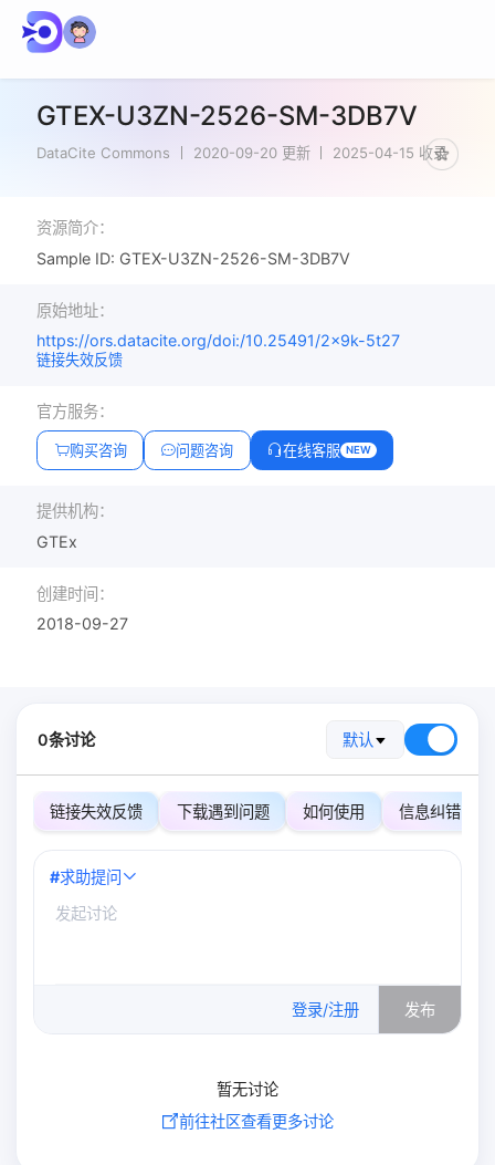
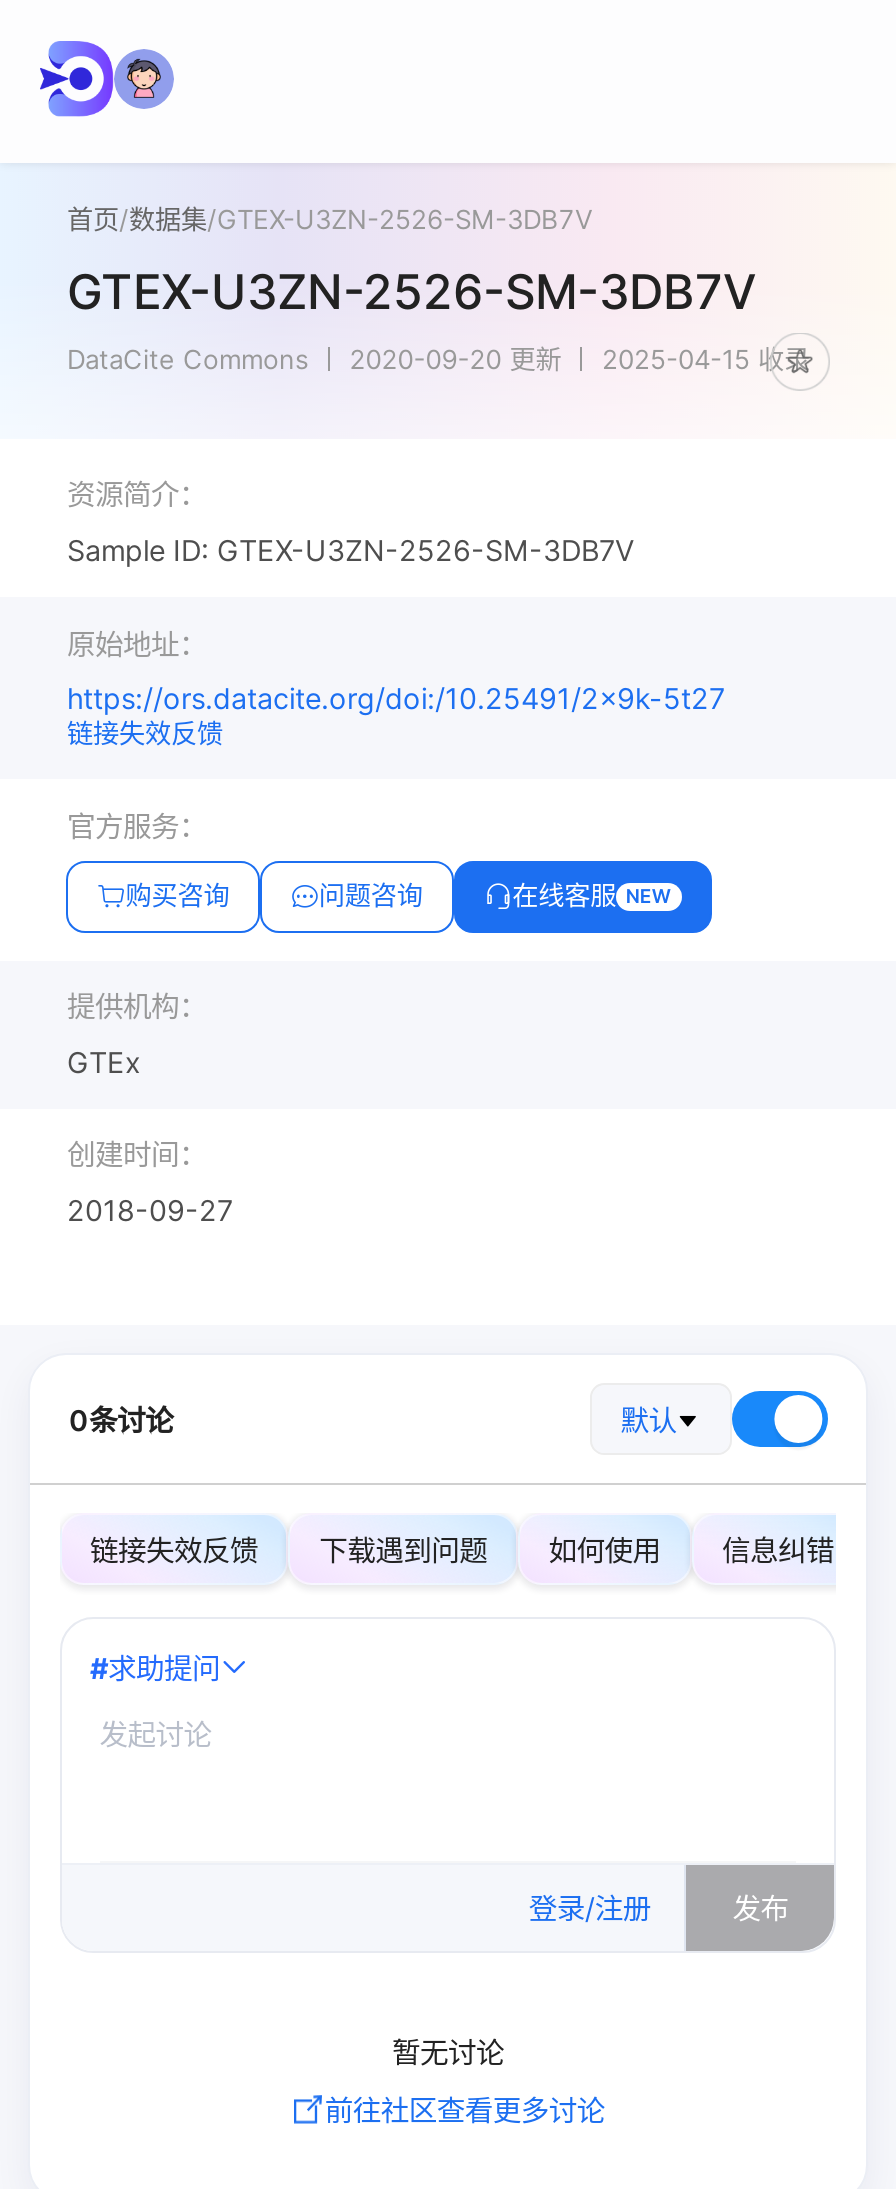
none -> [67,202,593,234] 首页/数据集/GTEX-U3ZN-2526-SM-3DB7V

